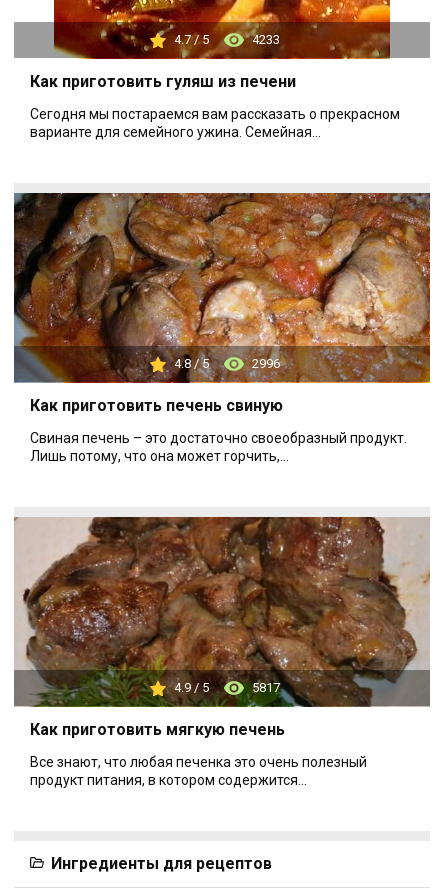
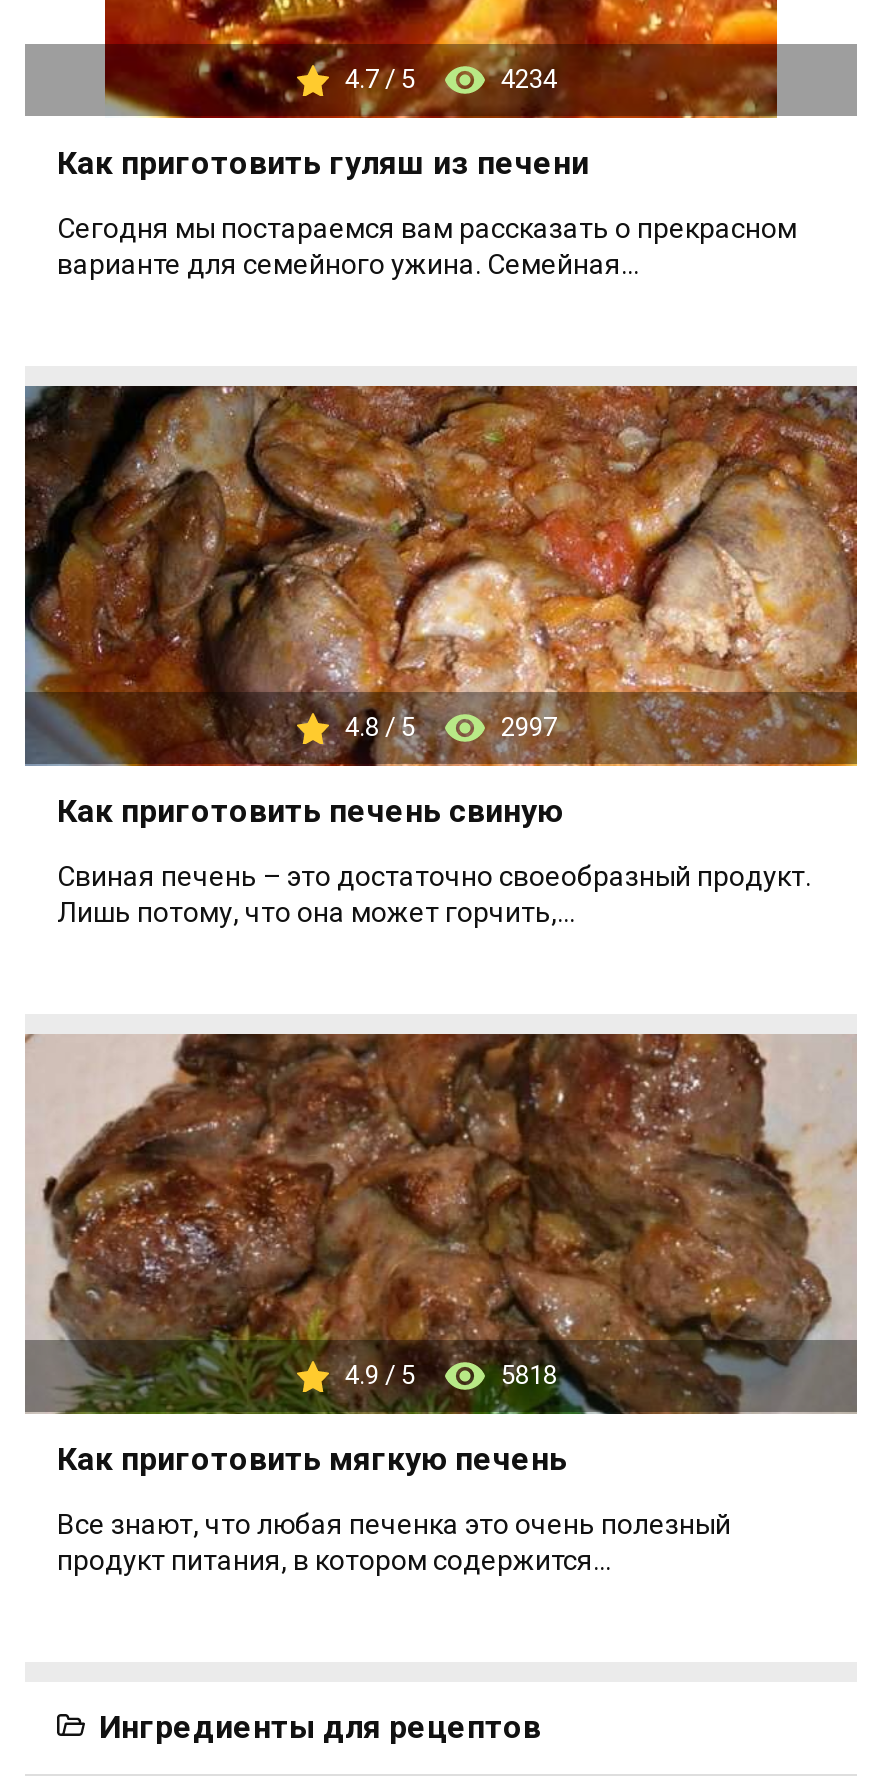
[252,32,280,47] 4233 -> [501,64,557,94] 4234
[252,356,280,371] 2996 -> [501,712,557,742] 2997
[252,680,280,695] 5817 -> [501,1360,557,1390] 5818

